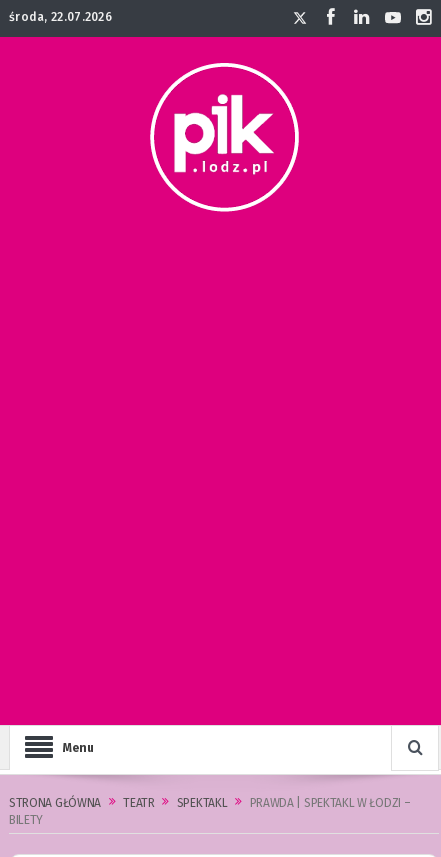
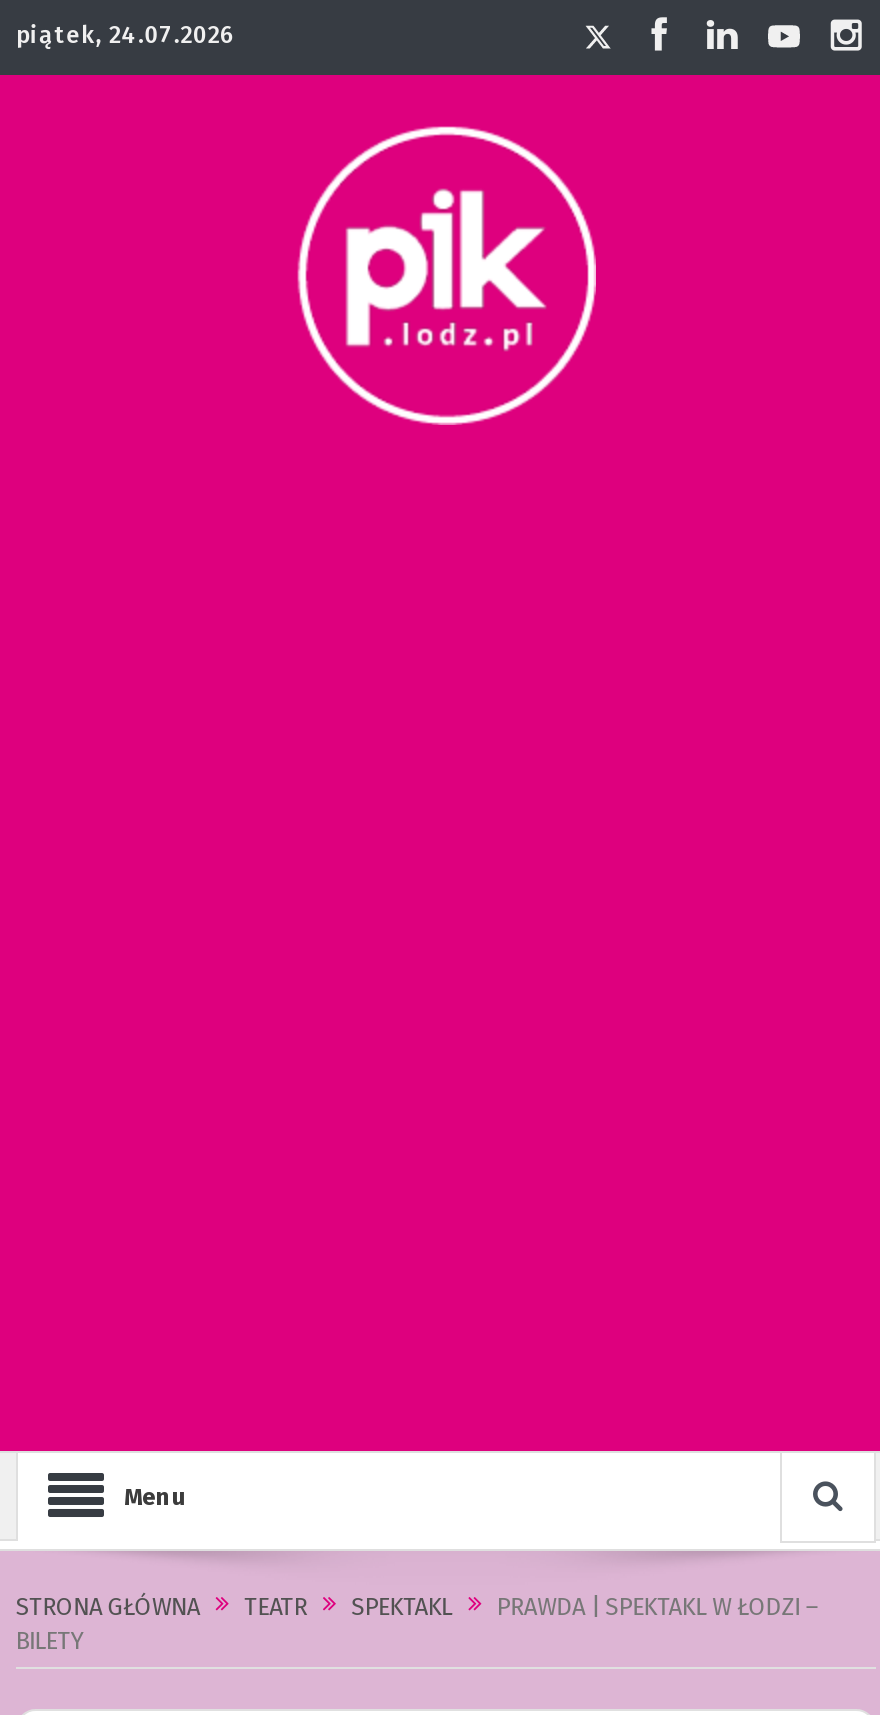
[9,10,112,24] środa, 22.07.2026 -> [16,21,235,49] piątek, 24.07.2026

